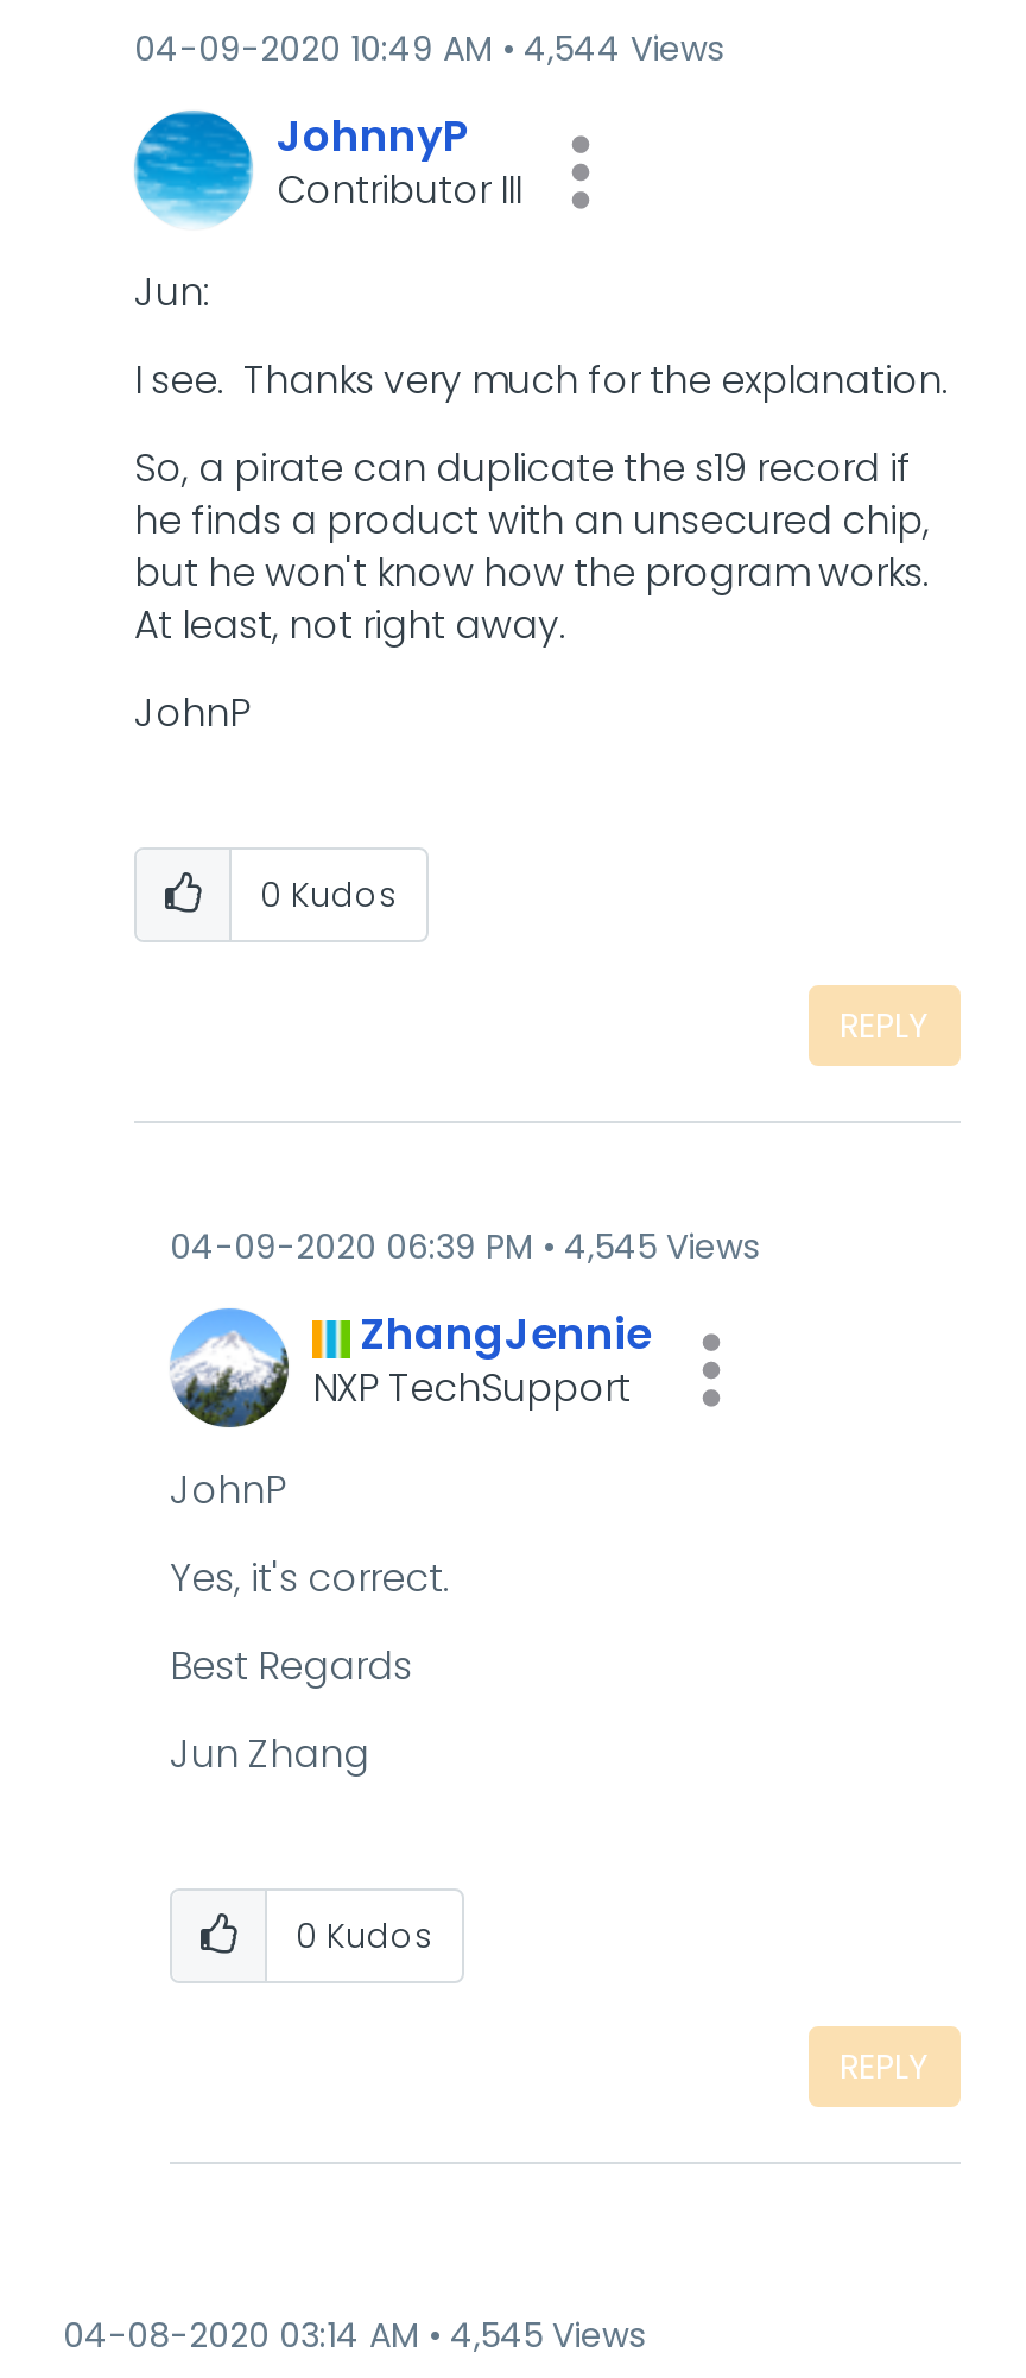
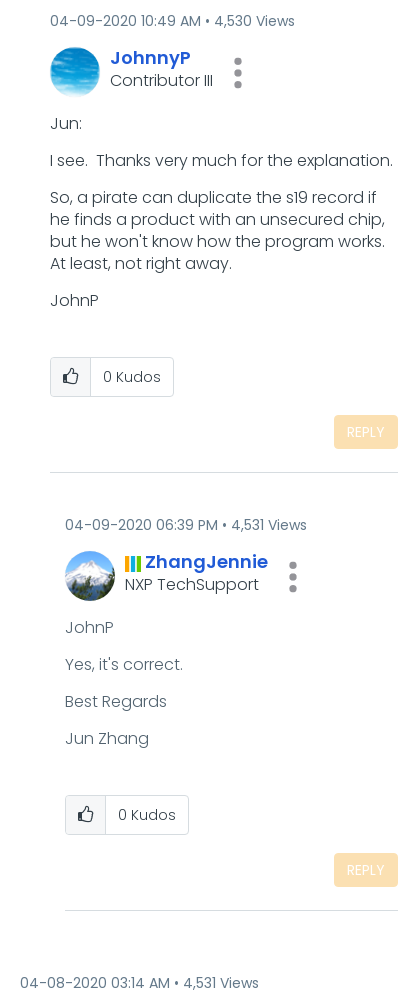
[134,25,723,72] 04-09-2020 10:49 AM 4,544 Views -> [50,11,295,31] 04-09-2020 10:49 AM 4,530 Views
[170,1223,759,1270] 04-09-2020 06:39 PM 4,545 Views -> [65,515,307,535] 04-09-2020 06:39 PM 4,531 Views
[63,2311,645,2359] 04-08-2020 03:14 AM 4,545 Views -> [20,973,259,993] 04-08-2020 03:14 AM 4,531 Views

